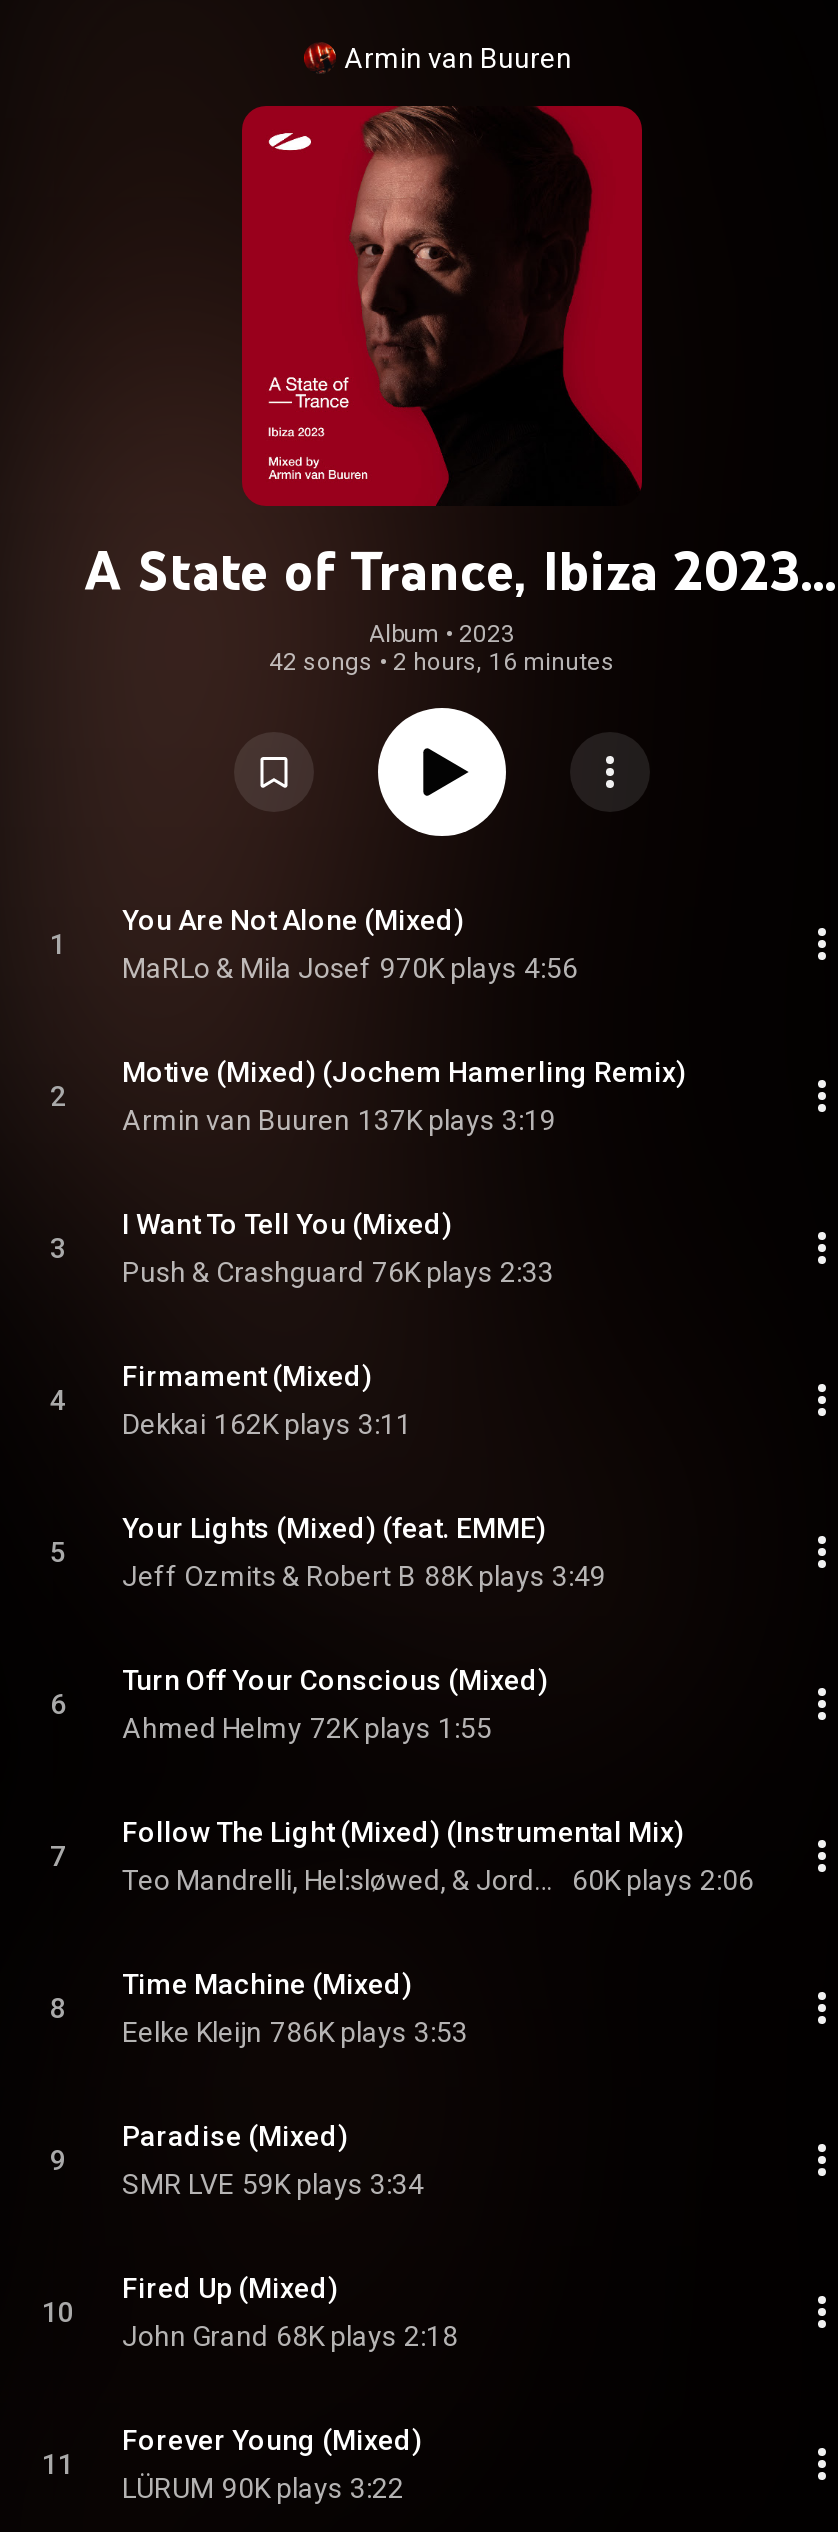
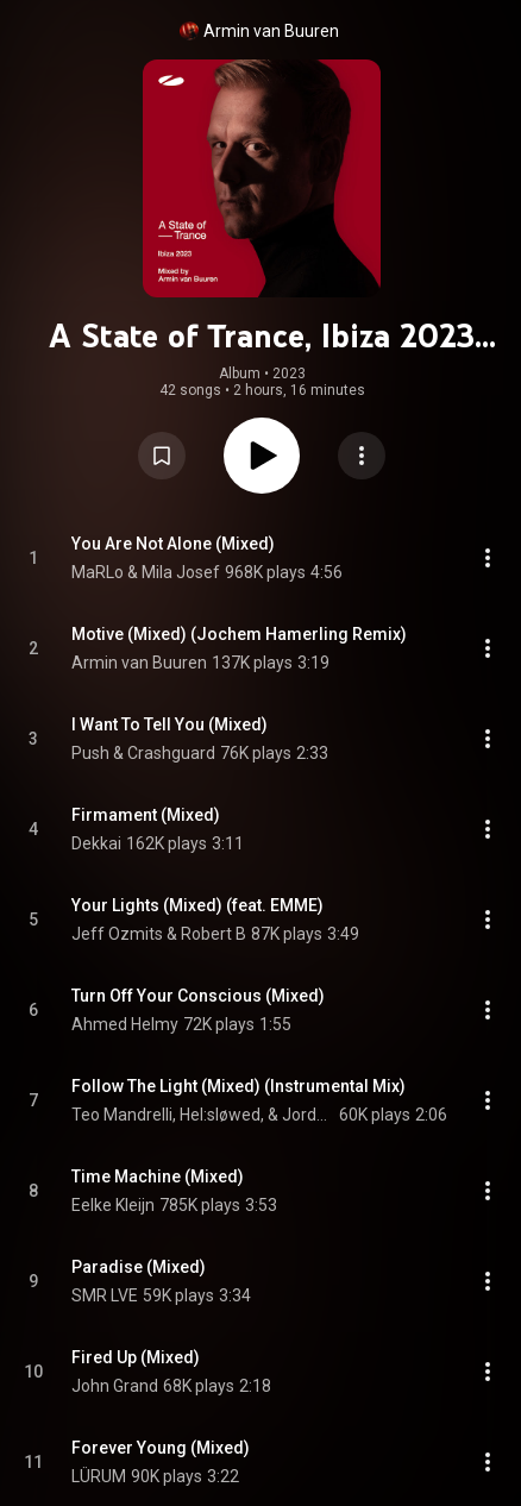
[122,952,578,984] MaRLo & Mila Josef 970K plays 4:56 -> [71,563,343,582] MaRLo & Mila Josef 968K plays 4:56
[122,1560,606,1592] Jeff Ozmits & Robert B 88K plays 3:49 -> [71,924,359,943] Jeff Ozmits & Robert B 87K plays 3:49
[122,2016,468,2048] Eelke Kleijn 786K plays 3:53 -> [71,1196,277,1215] Eelke Kleijn 785K plays 3:53

